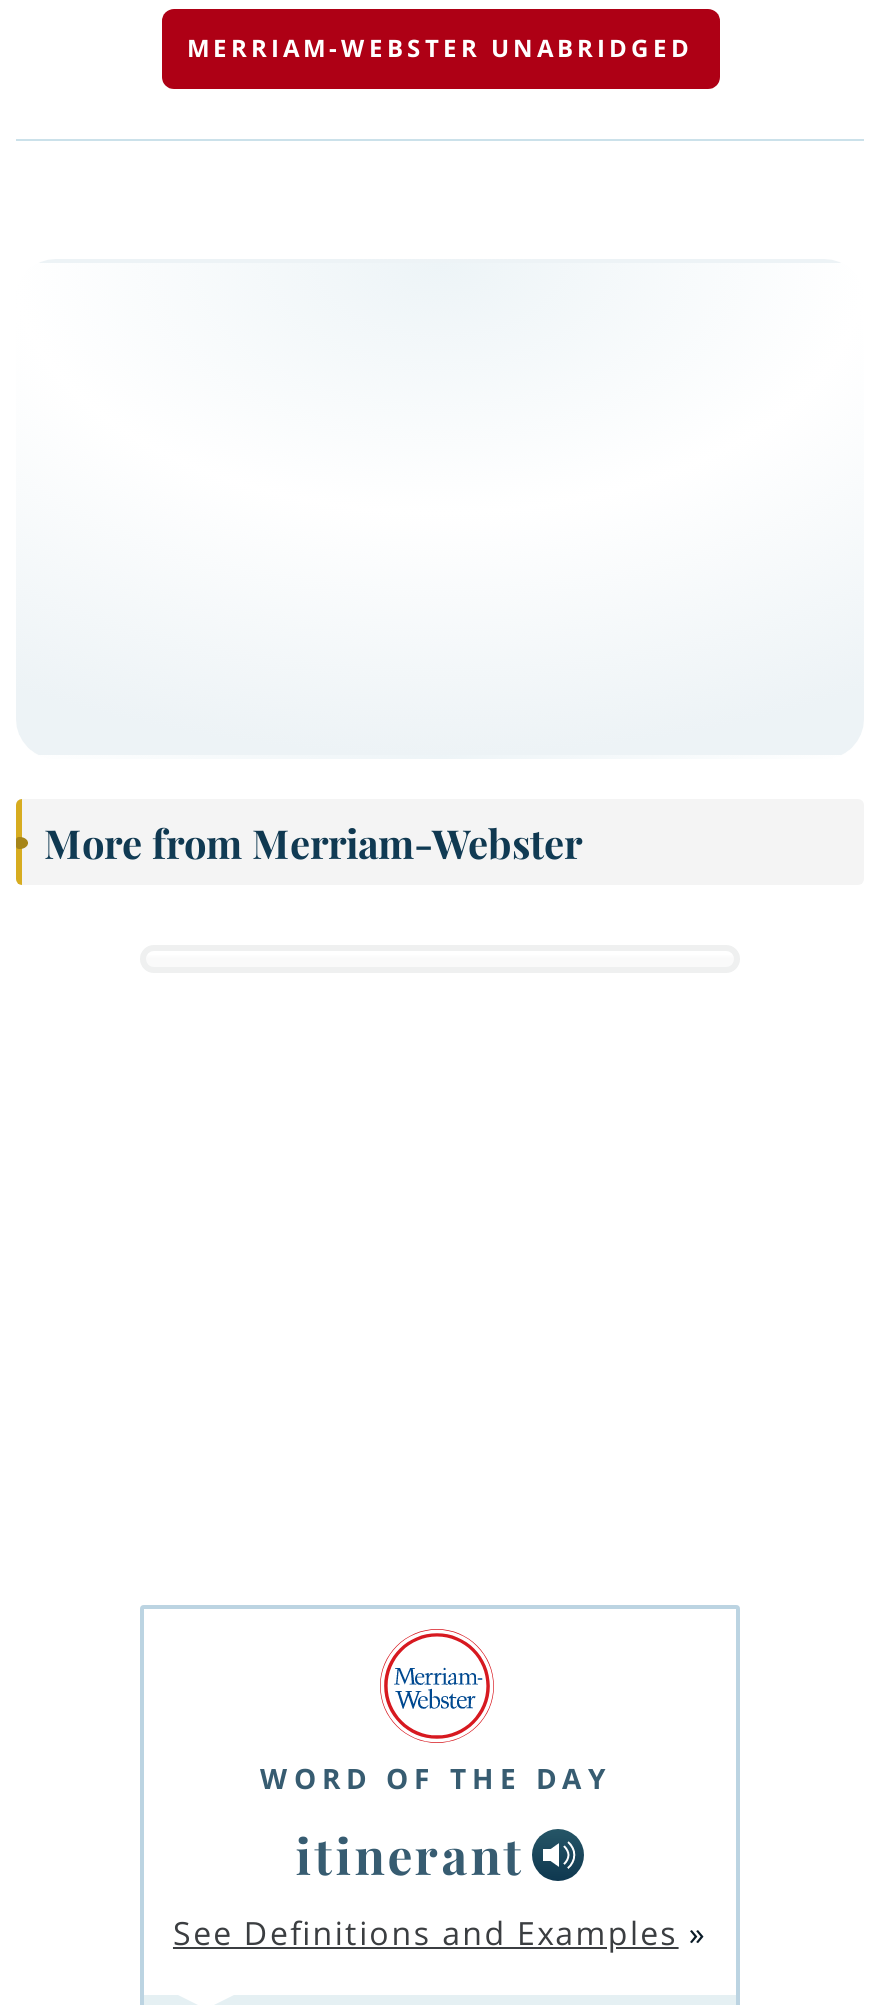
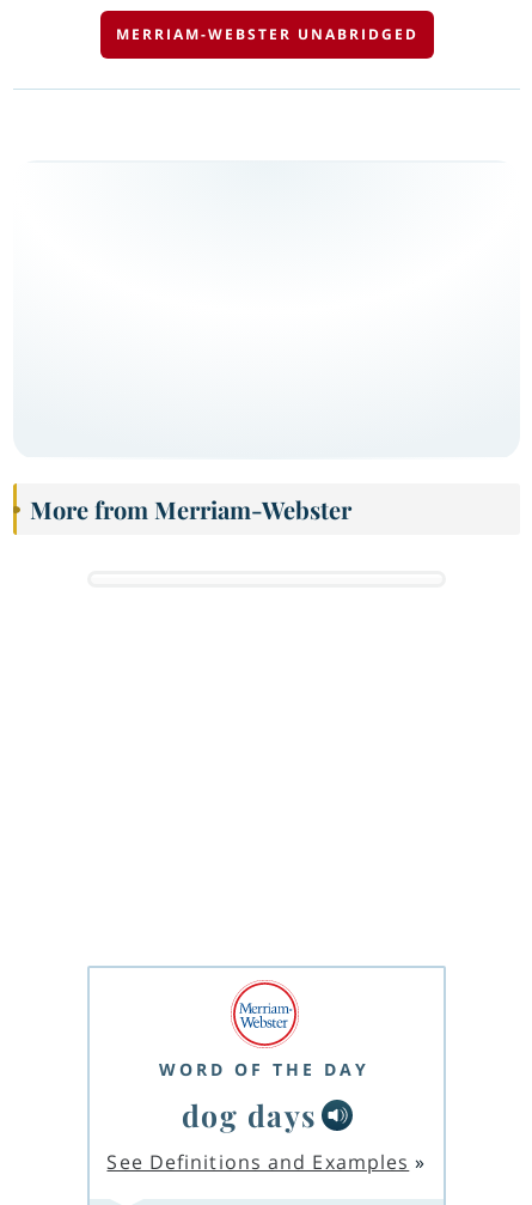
[296,1821,524,1887] itinerant -> [181,1095,316,1134] dog days

